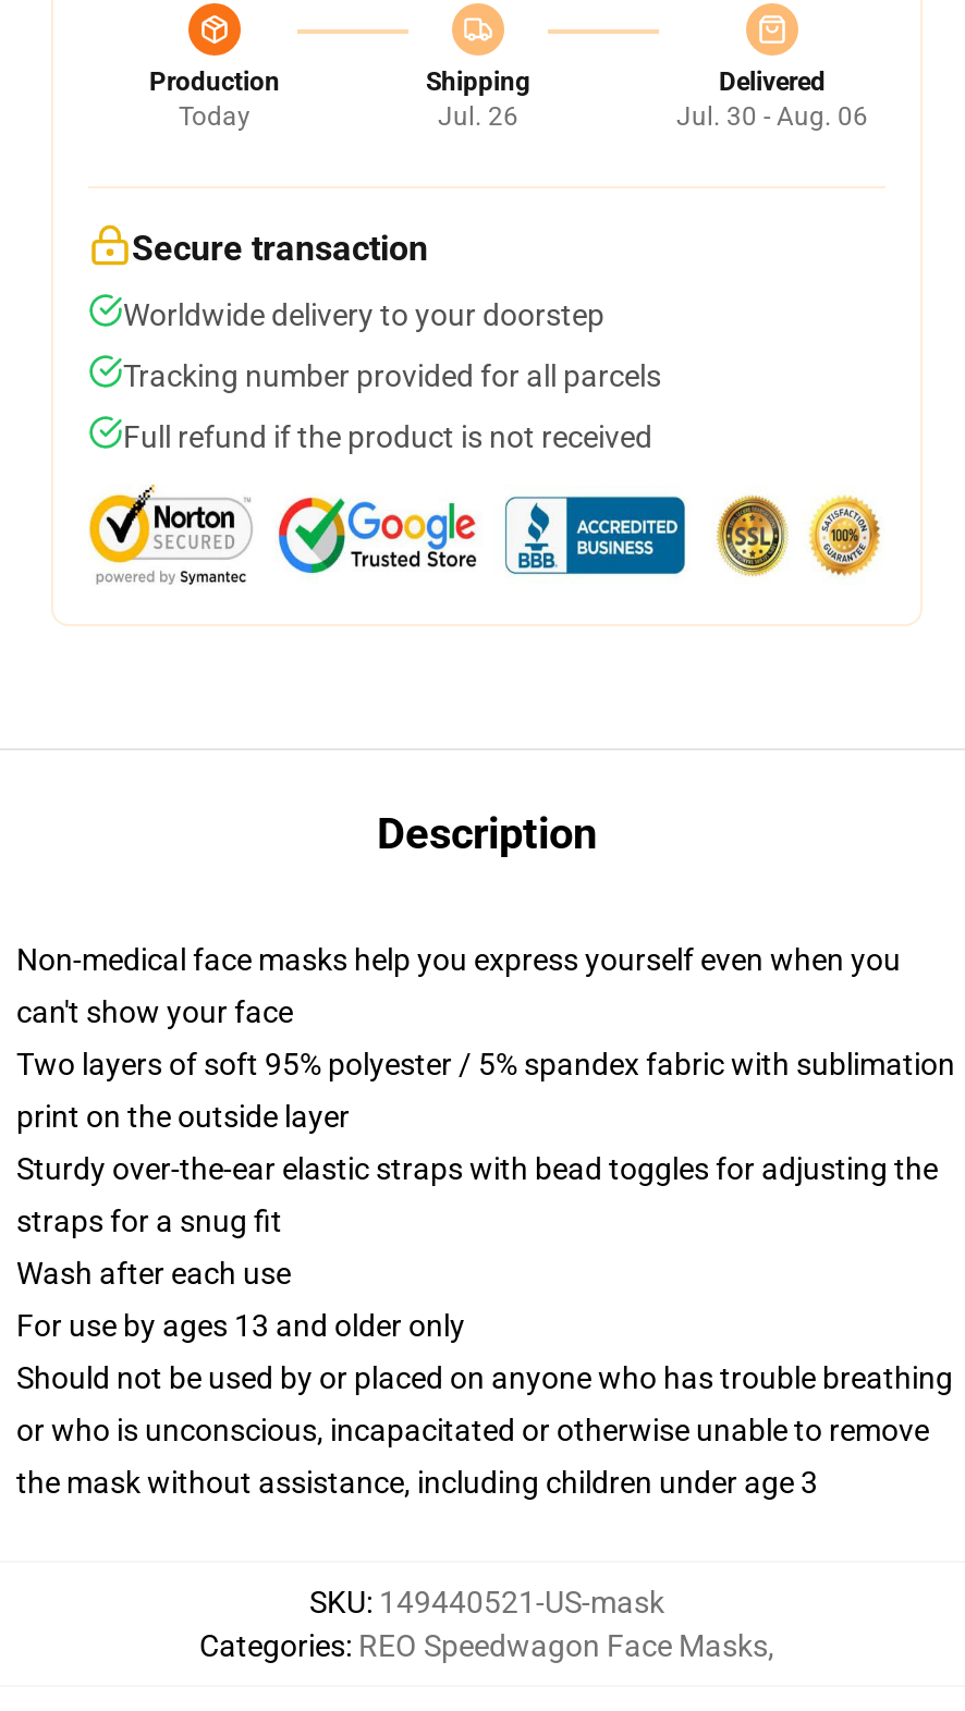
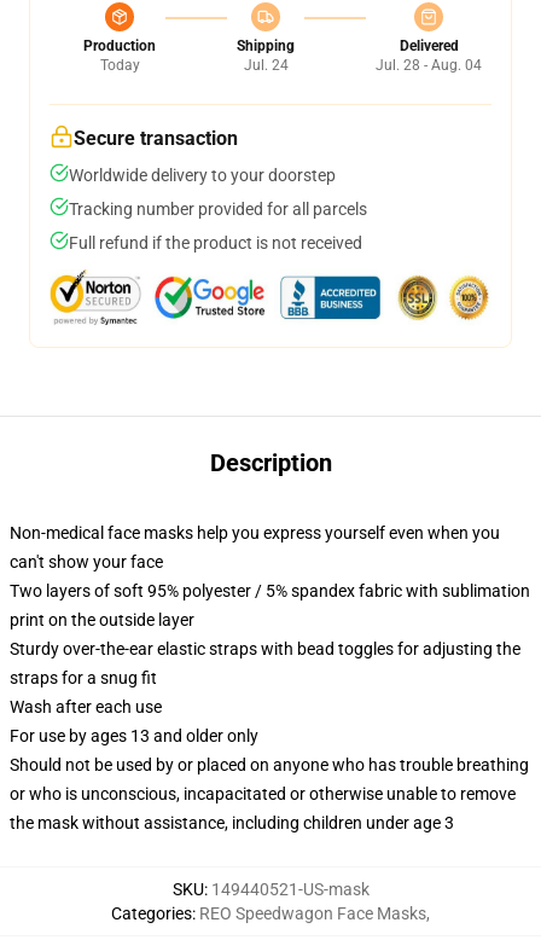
[438,101,518,132] Jul. 26 -> [243,57,288,74] Jul. 24
[676,101,868,132] Jul. 30 - Aug. 06 -> [376,57,482,74] Jul. 28 - Aug. 04

